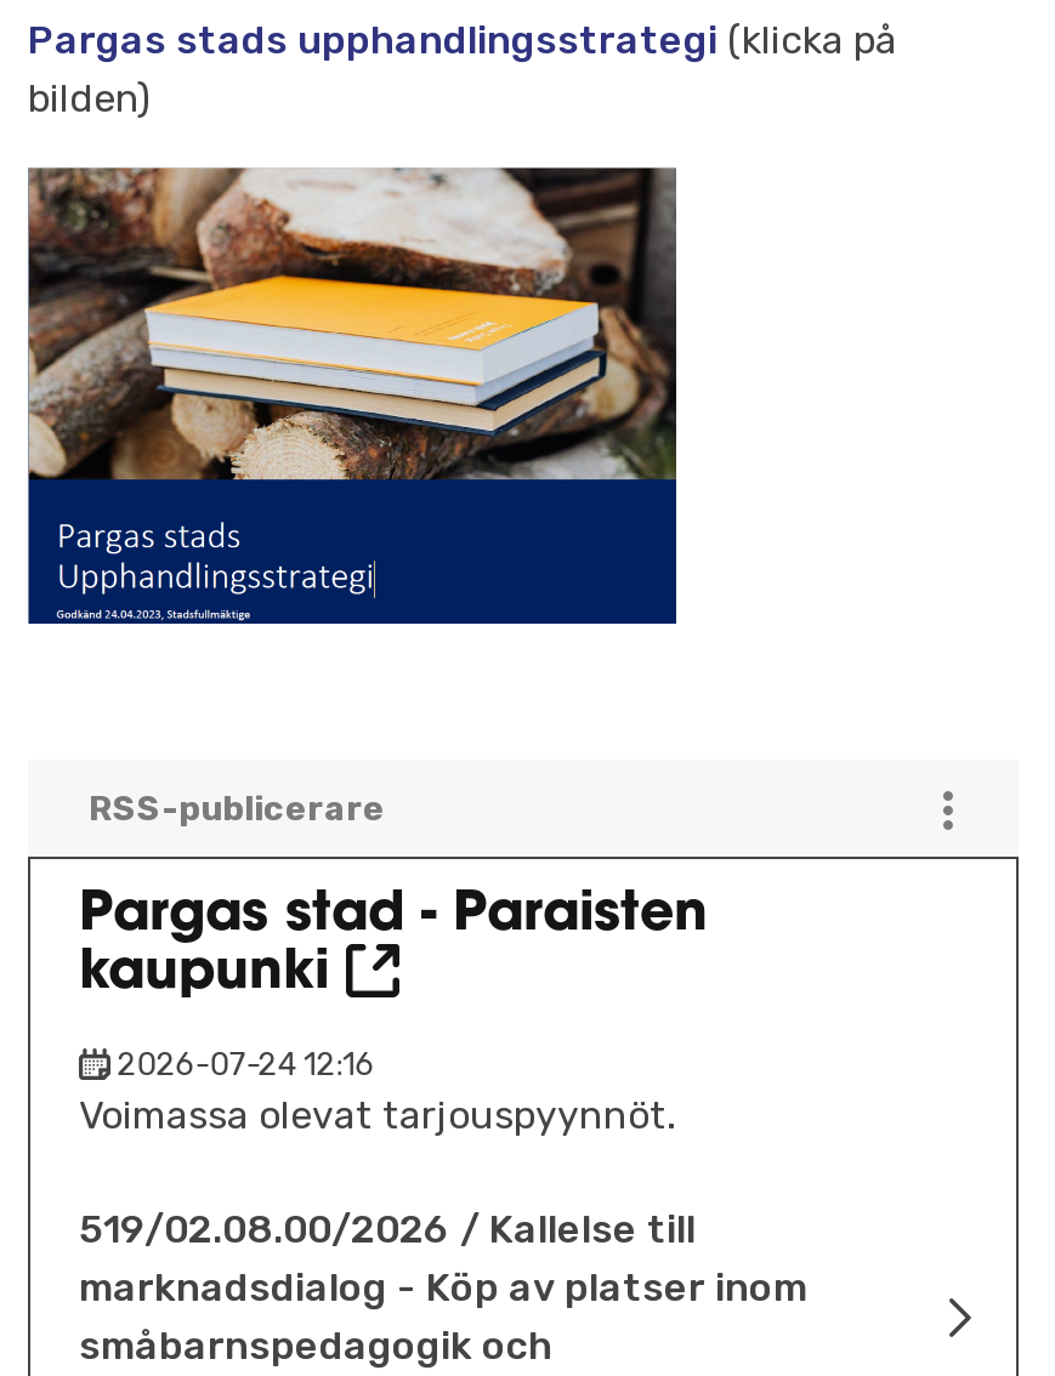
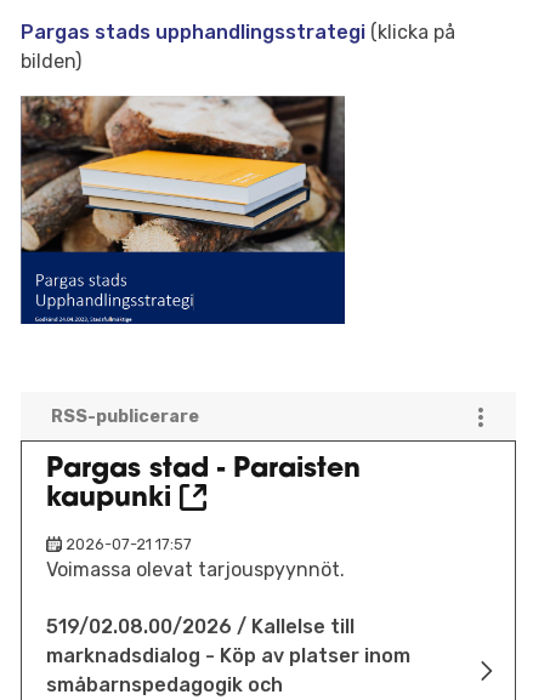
[117,1046,377,1083] 2026-07-24 12:16 -> [65,535,193,553] 2026-07-21 17:57

